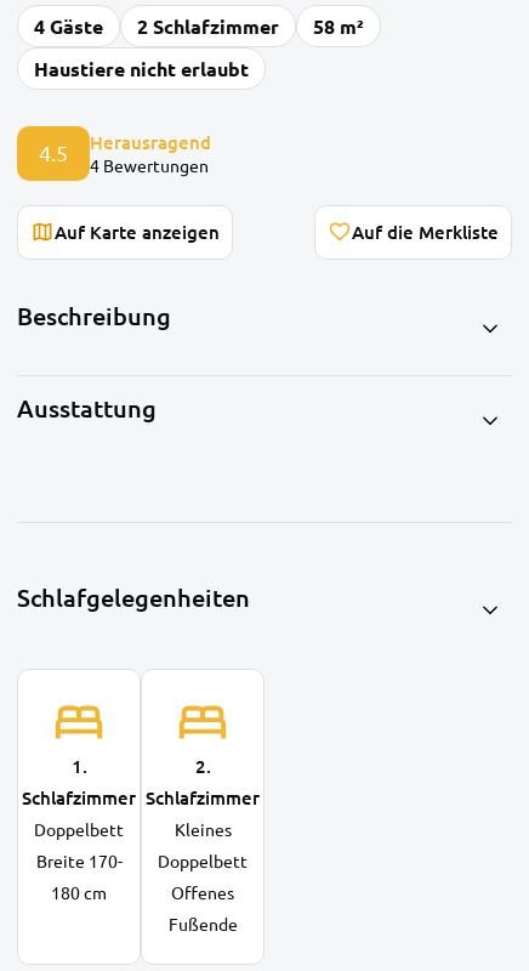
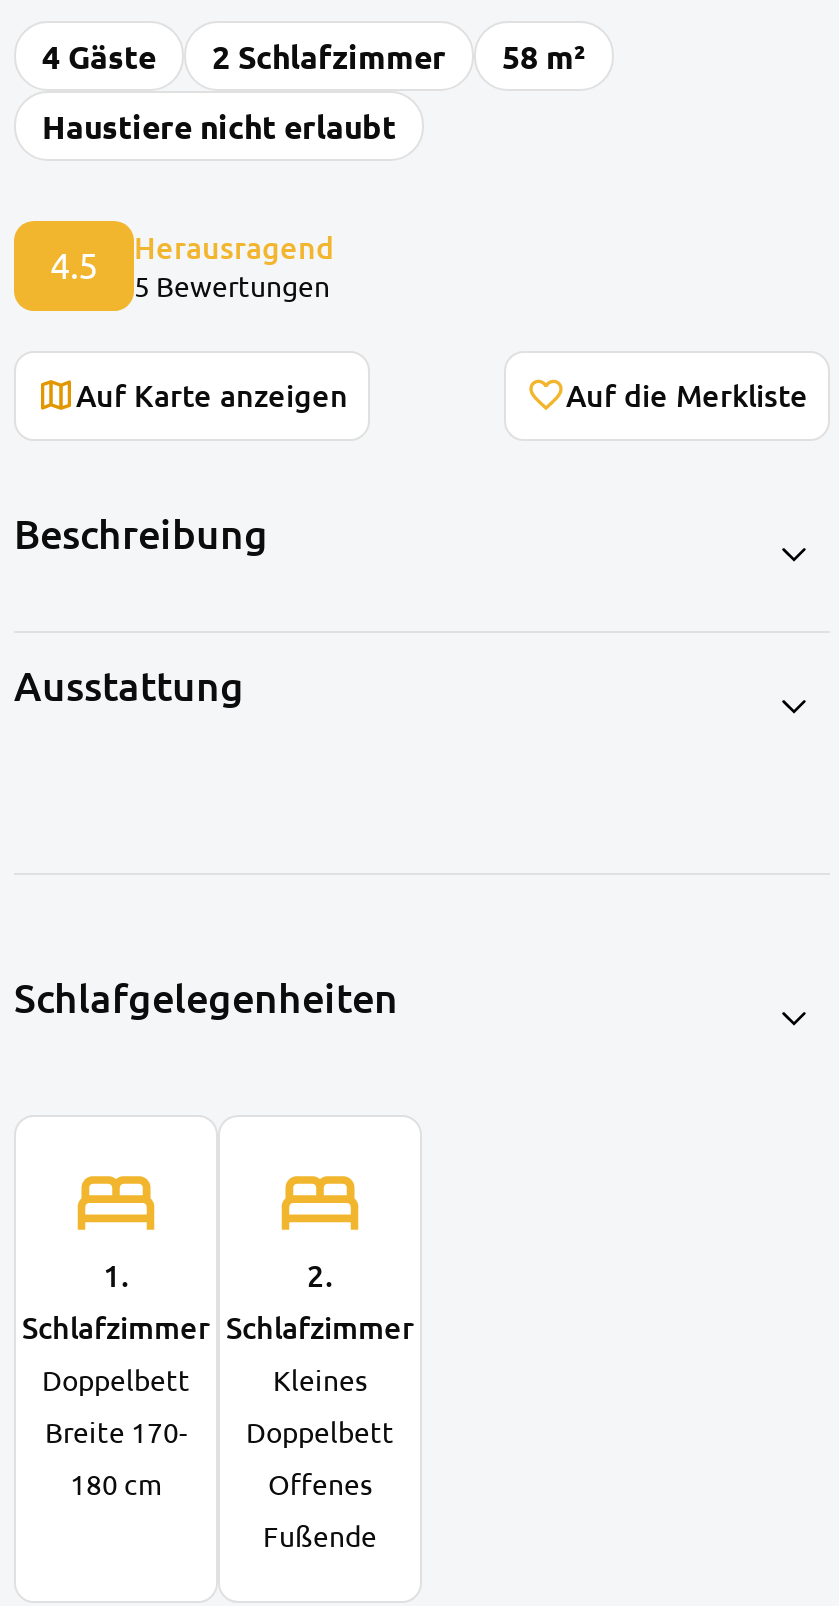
[39,130,211,176] 4.5 4 Bewertungen Herausragend -> [50,228,334,304] 4.5 5 Bewertungen Herausragend

